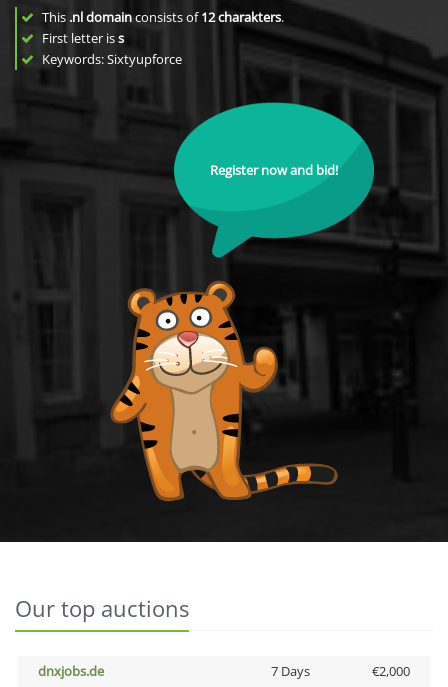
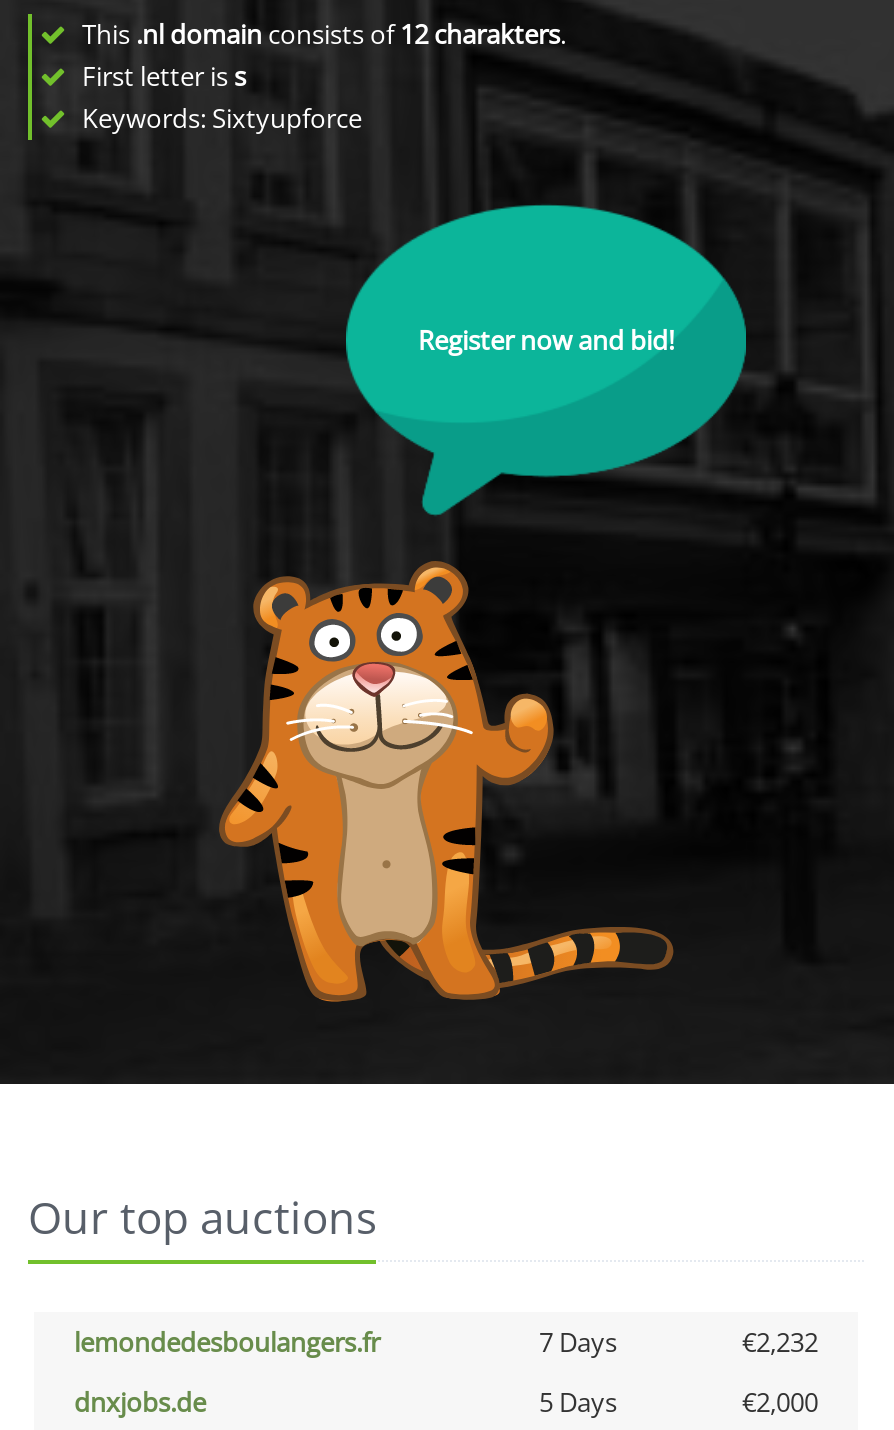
none -> [74,1324,818,1360] lemondedesboulangers.fr | 7 Days | €2,232
[270,662,309,680] 7 Days -> [539,1384,617,1420] 5 Days

